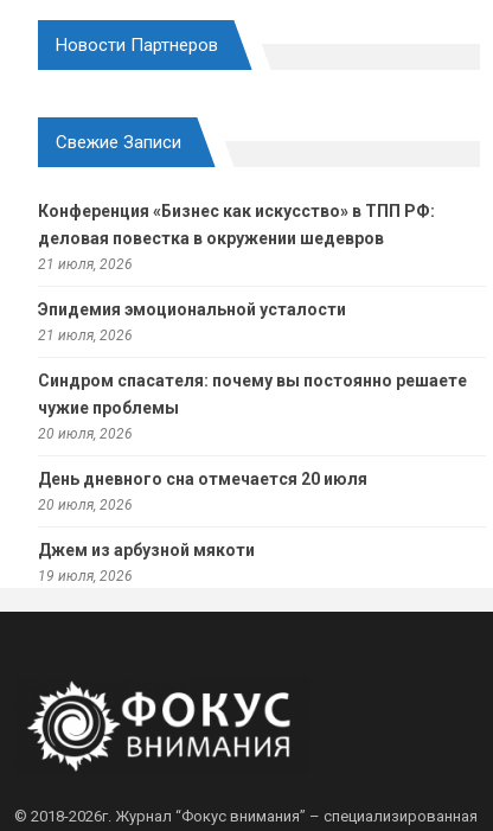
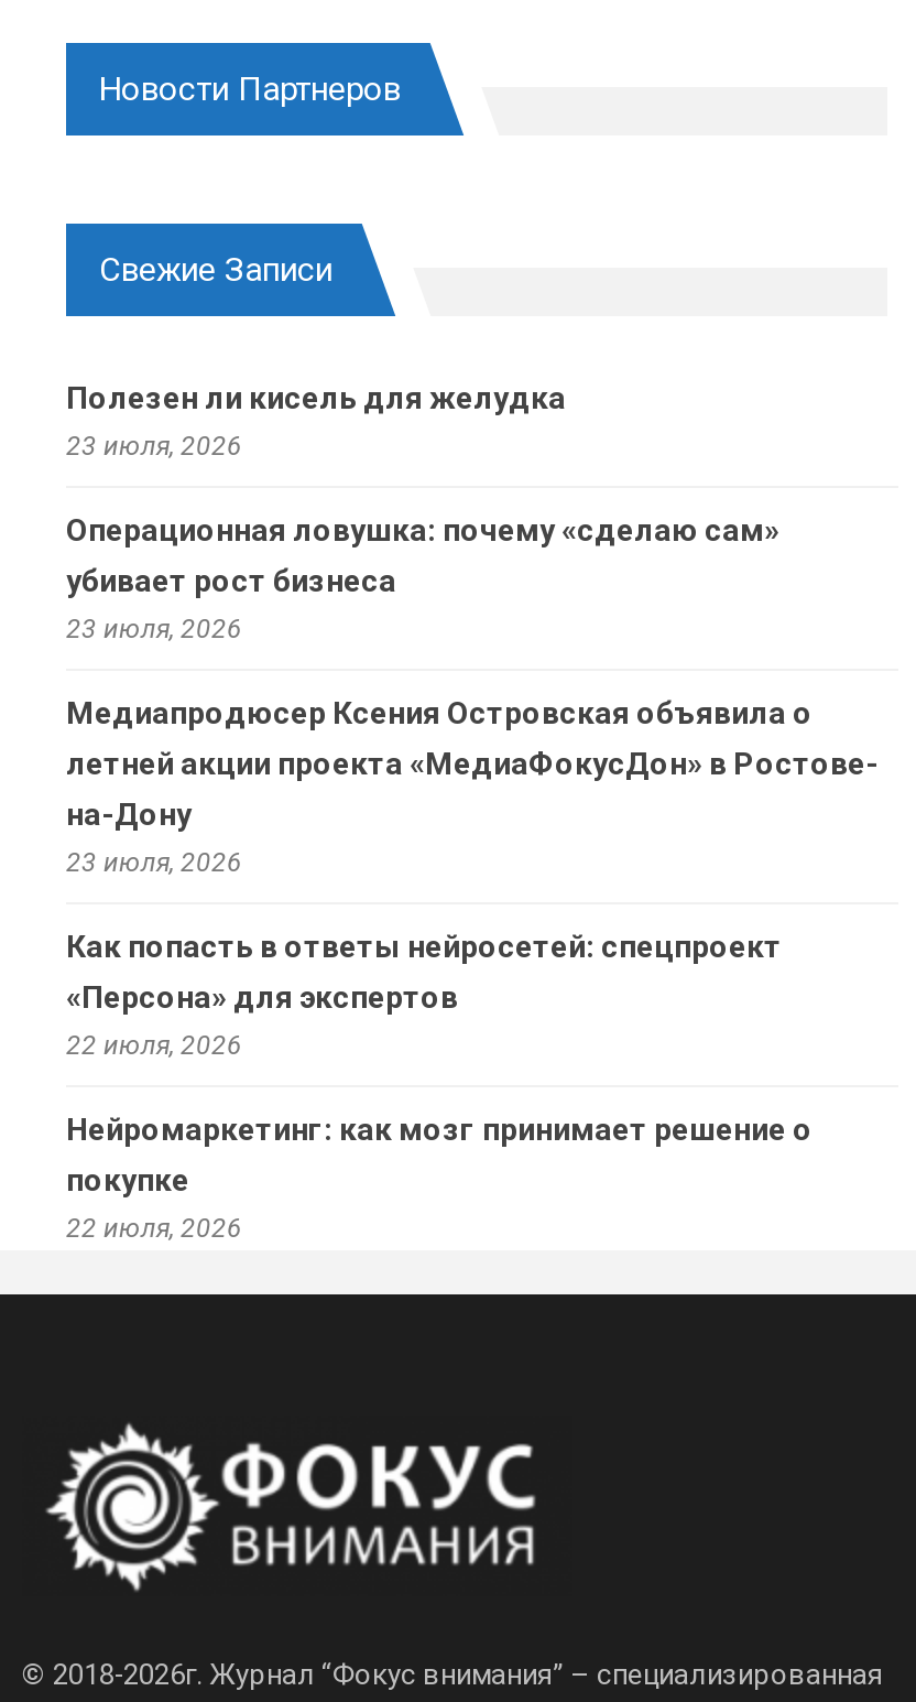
[38,202,435,273] Конференция «Бизнес как искусство» в ТПП РФ: | деловая повестка в окружении шедевров | 21 июля, 2026 -> [66,380,566,462] Полезен ли кисель для желудка | 23 июля, 2026
[38,300,346,344] Эпидемия эмоциональной усталости | 21 июля, 2026 -> [66,512,779,644] Операционная ловушка: почему «сделаю сам» | убивает рост бизнеса | 23 июля, 2026
[38,371,467,442] Синдром спасателя: почему вы постоянно решаете | чужие проблемы | 20 июля, 2026 -> [66,695,879,878] Медиапродюсер Ксения Островская объявила о | летней акции проекта «МедиаФокусДон» в Ростове- | на-Дону | 23 июля, 2026
[38,469,367,513] День дневного сна отмечается 20 июля | 20 июля, 2026 -> [66,929,782,1061] Как попасть в ответы нейросетей: спецпроект | «Персона» для экспертов | 22 июля, 2026
[38,541,255,584] Джем из арбузной мякоти | 19 июля, 2026 -> [66,1112,813,1244] Нейромаркетинг: как мозг принимает решение о | покупке | 22 июля, 2026

